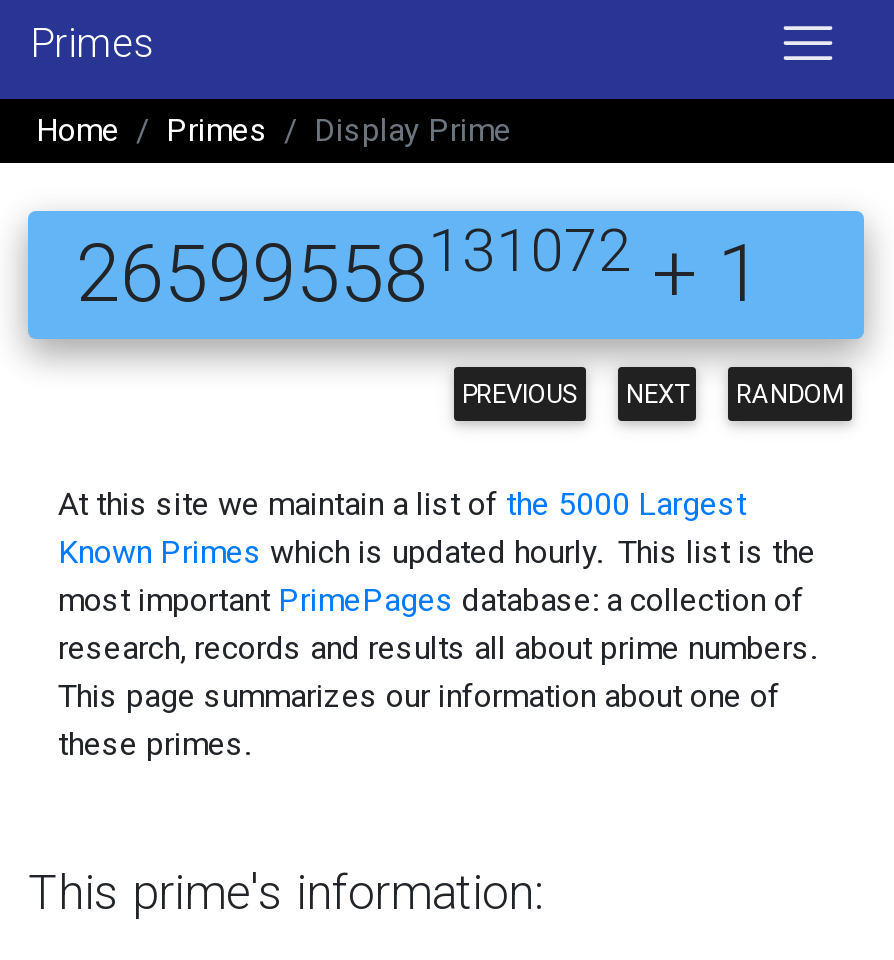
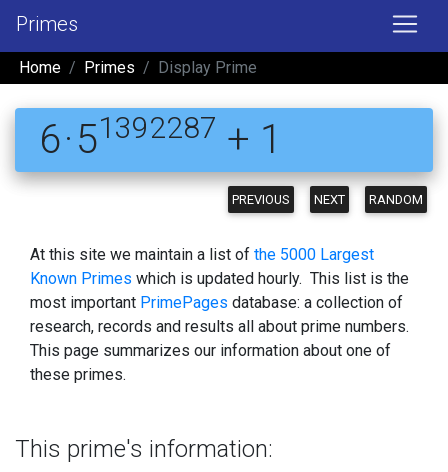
[76,215,762,321] 26599558131072 + 1 -> [39,110,282,163] 6 · 51392287 + 1

